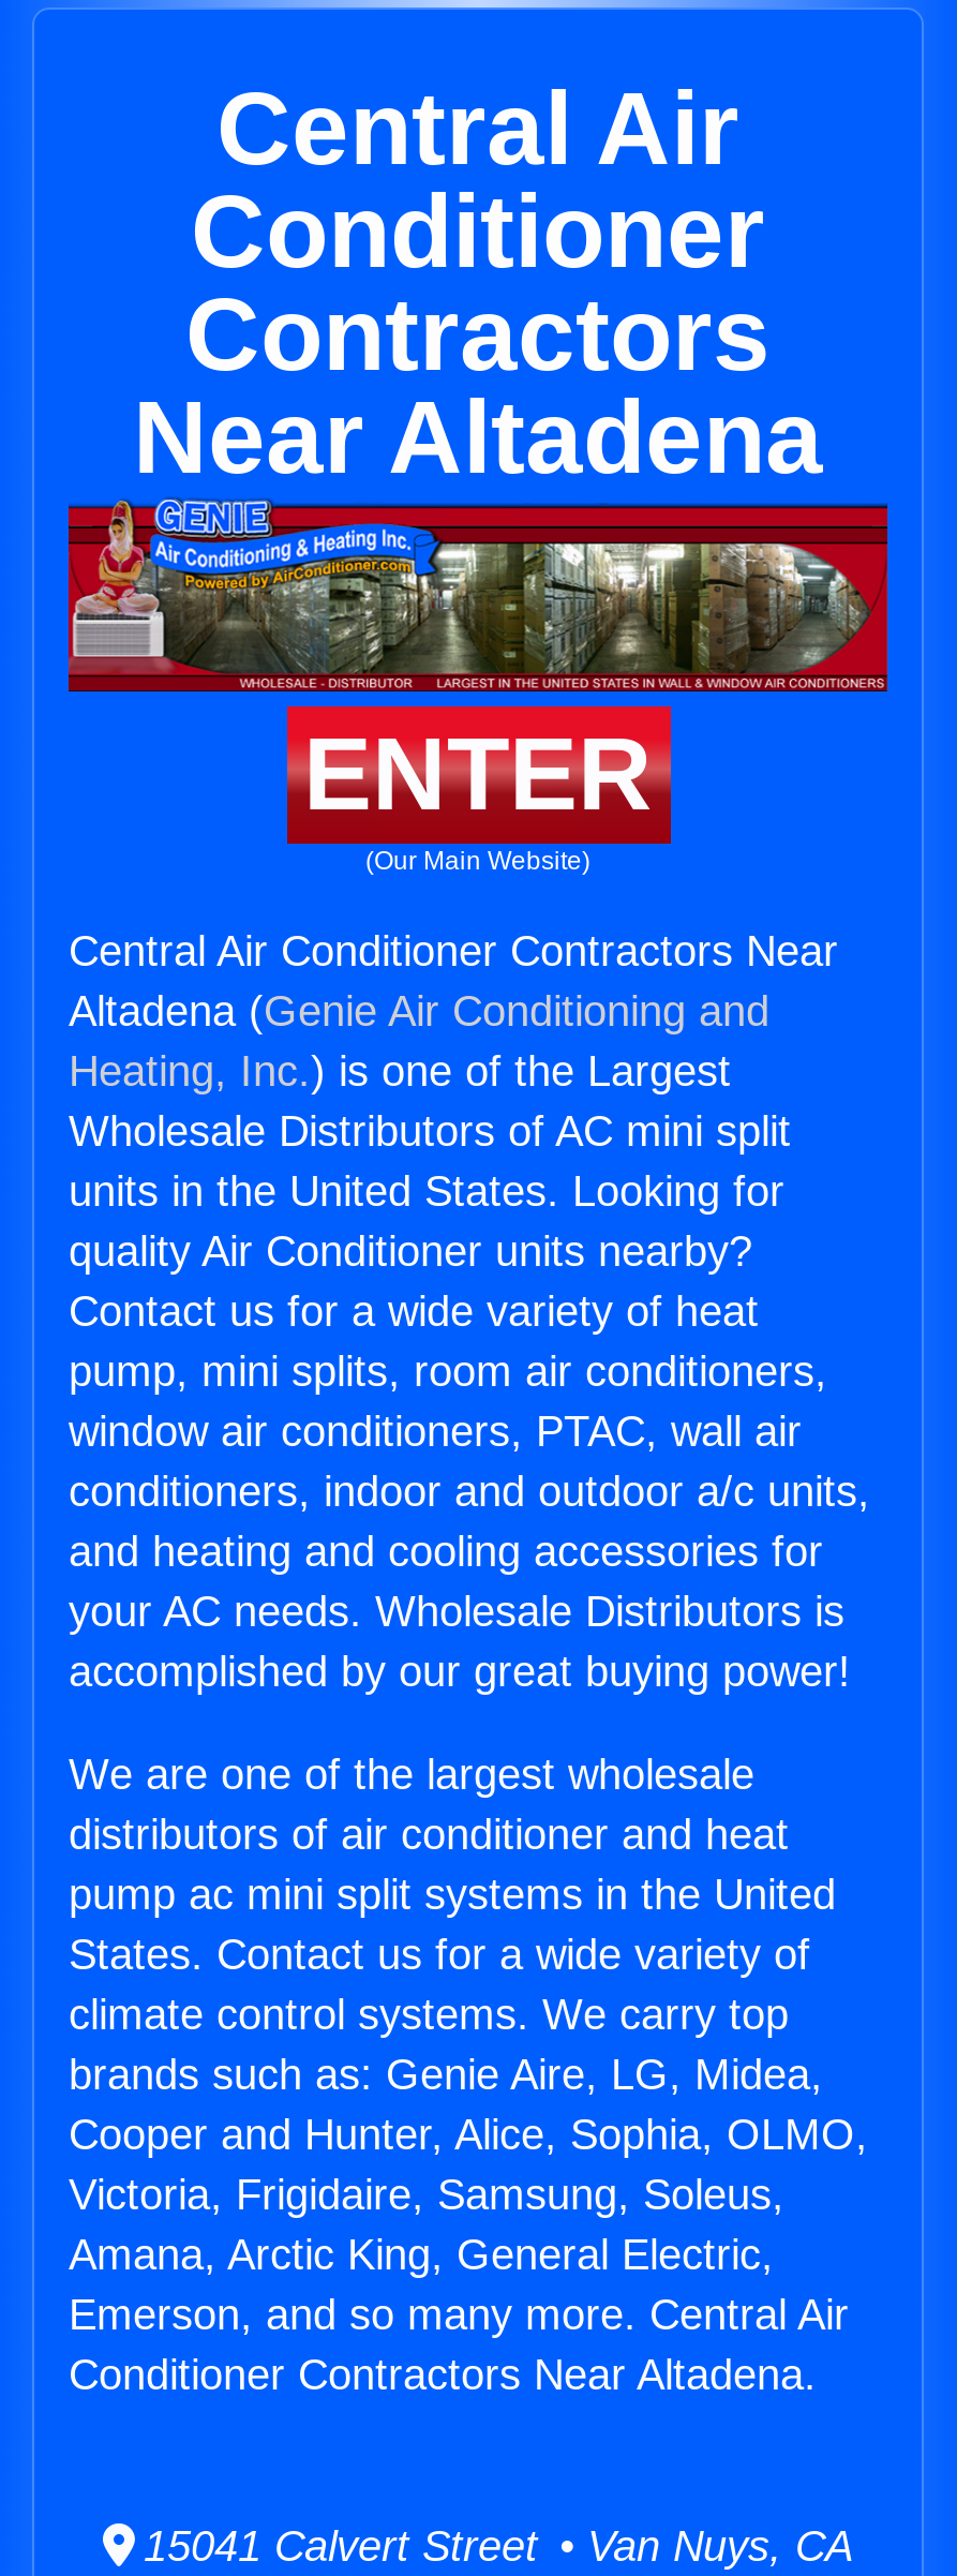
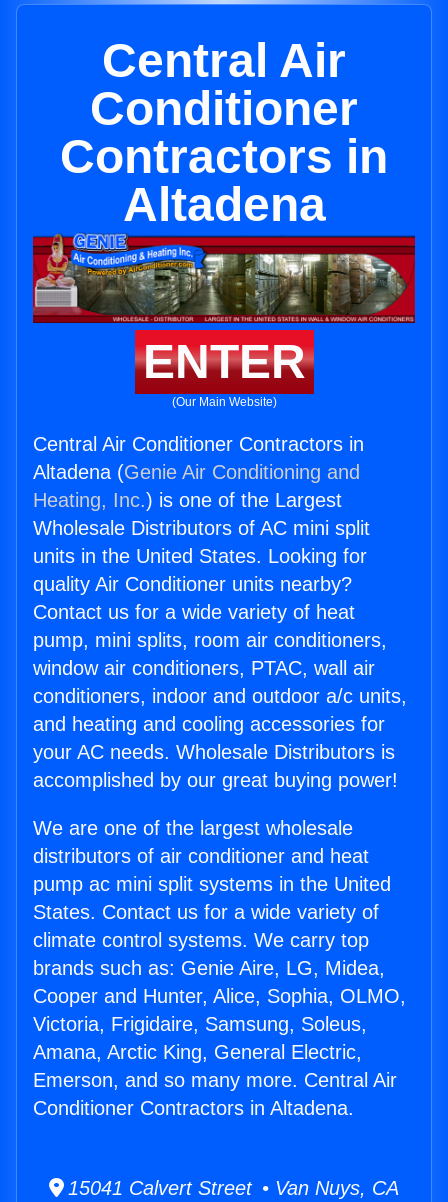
[133,278,823,494] Contractors | Near Altadena -> [60,130,388,231] Contractors in | Altadena
[69,927,838,975] Central Air Conditioner Contractors Near -> [33,433,364,455] Central Air Conditioner Contractors in
[69,2351,817,2398] Conditioner Contractors Near Altadena. -> [33,1097,354,1119] Conditioner Contractors in Altadena.

